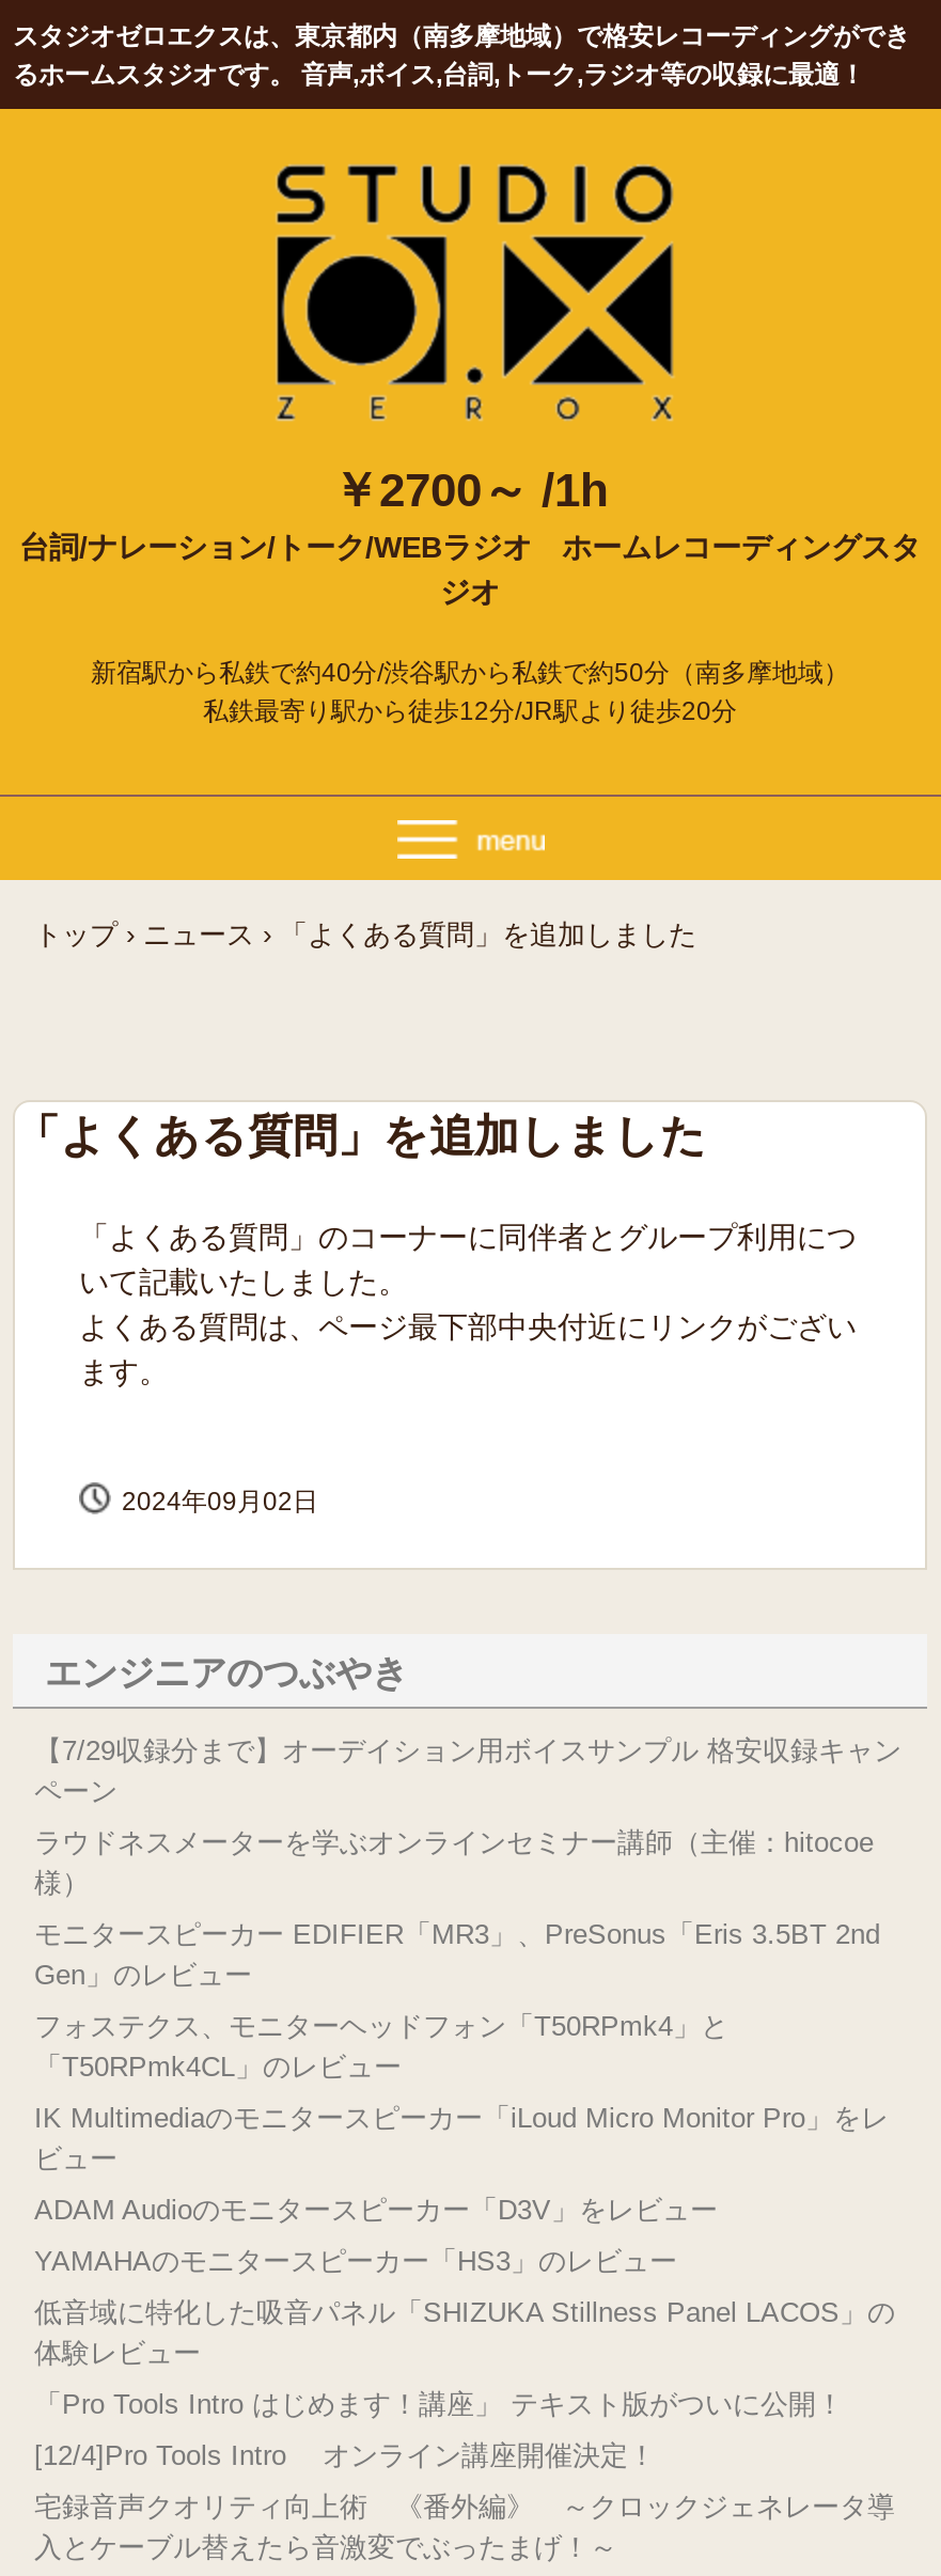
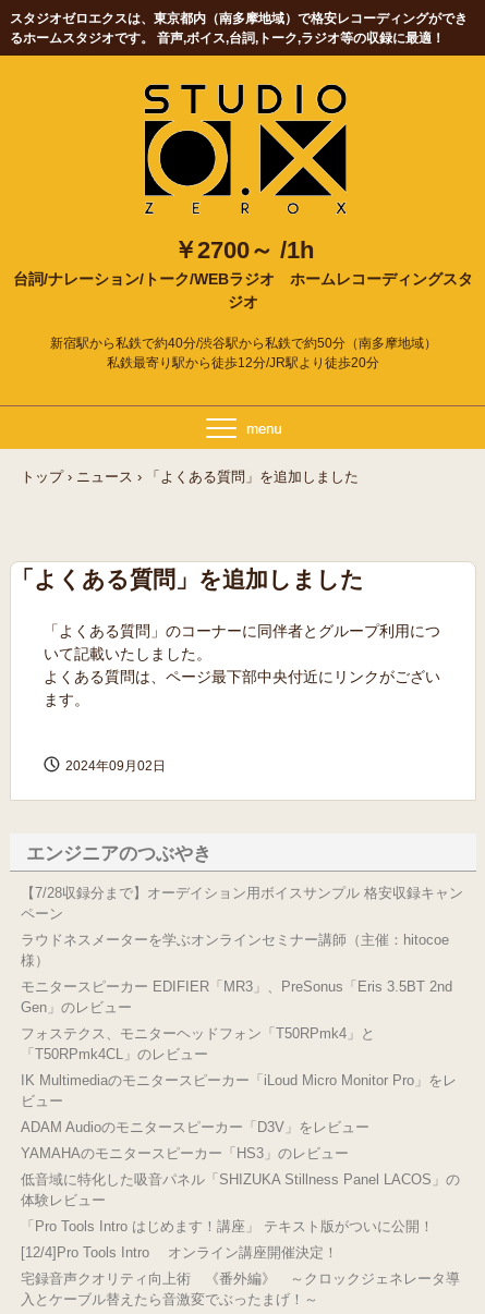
[34,1734,901,1766] 【7/29収録分まで】オーデイション用ボイスサンプル 格安収録キャン -> [21,884,463,901] 【7/28収録分まで】オーデイション用ボイスサンプル 格安収録キャン

